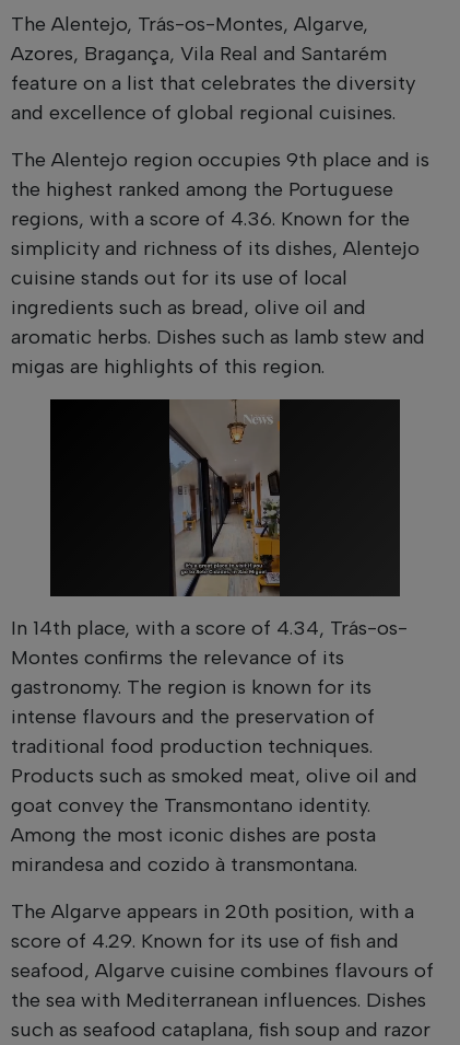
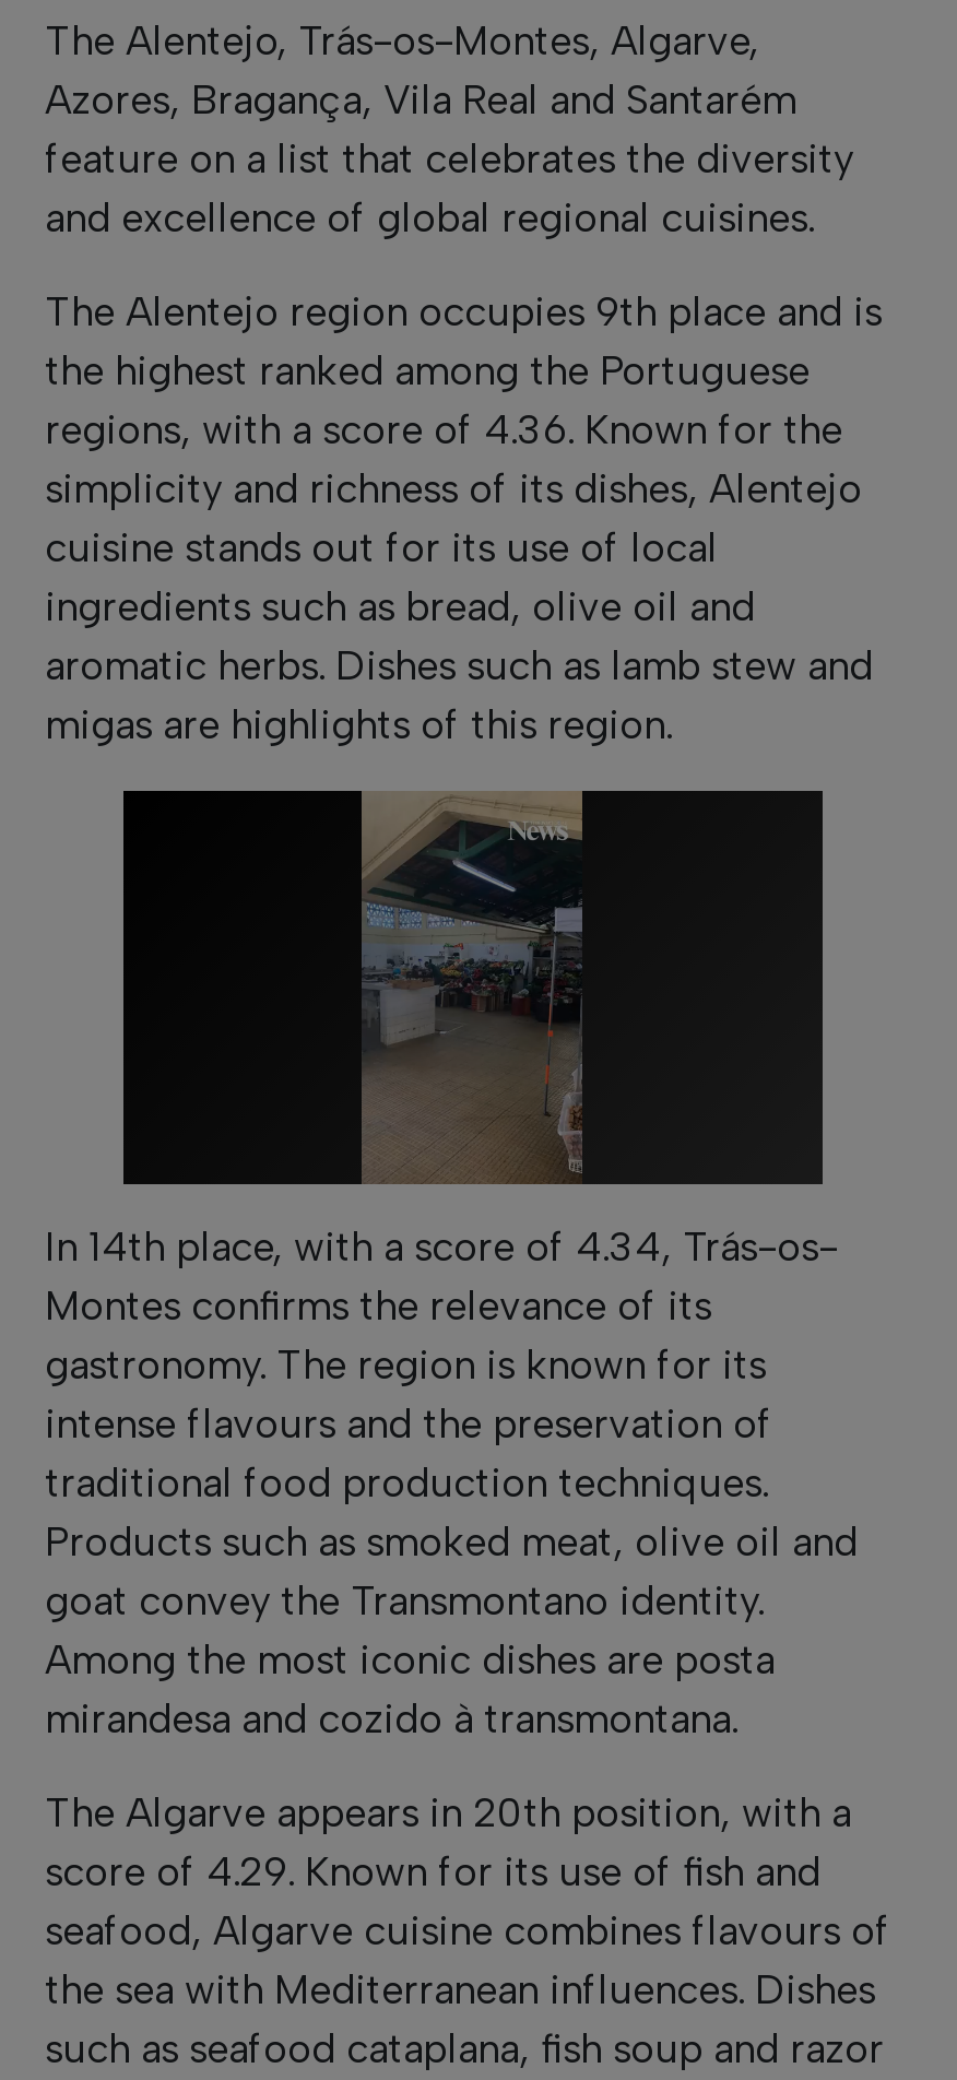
[168,399,281,597] [image] -> [359,793,584,1184] [image]

